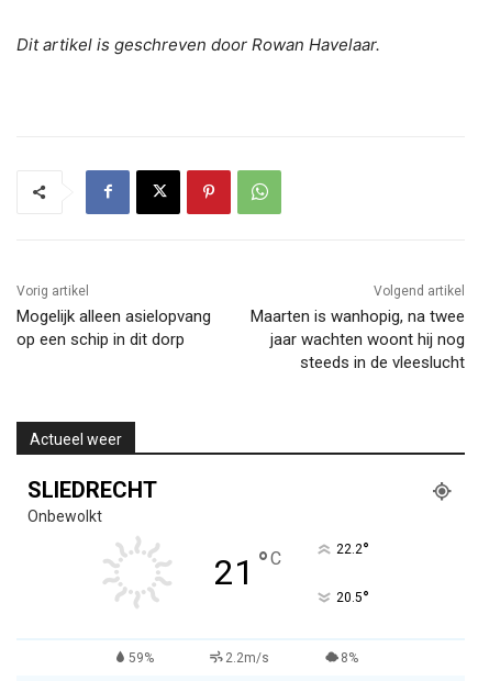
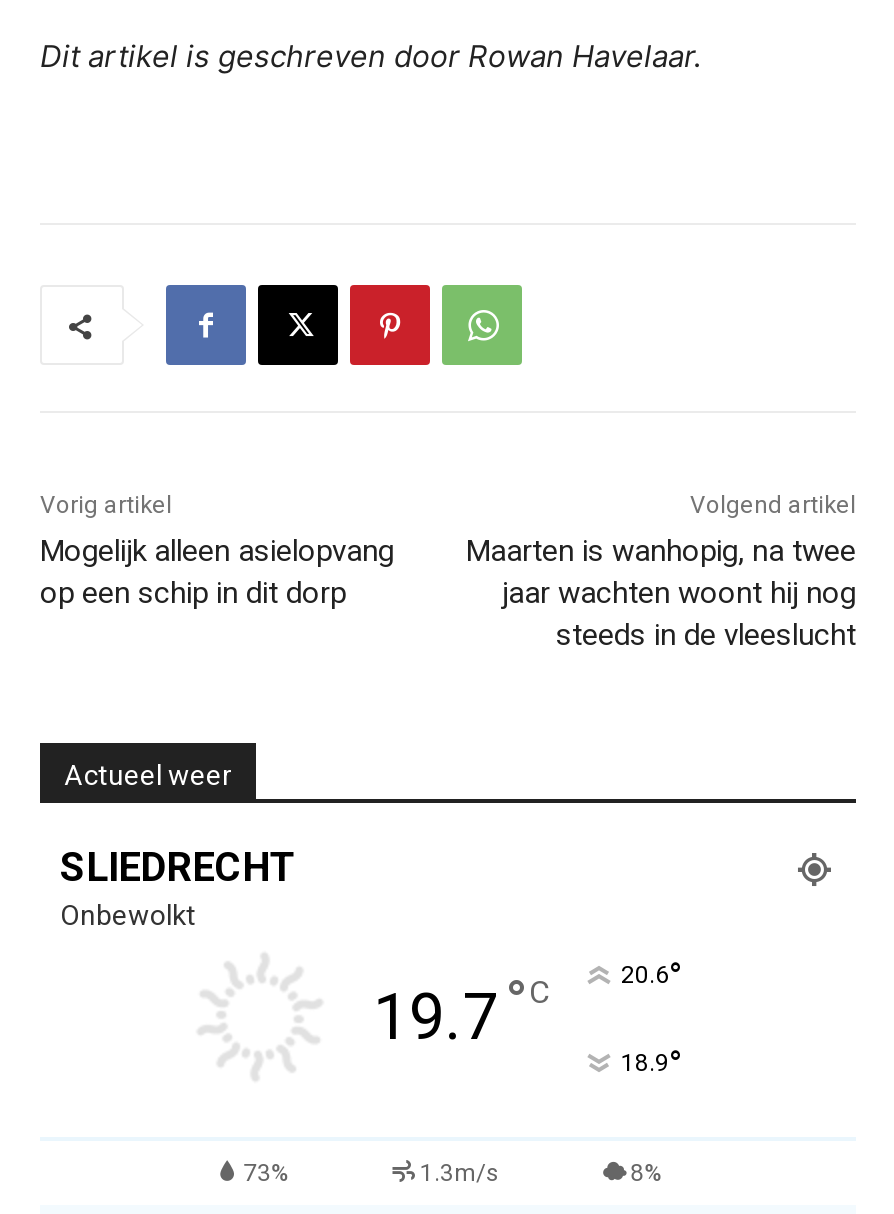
[214,538,369,593] 21 °C | 22.2° -> [373,956,681,1056] 19.7 °C | 20.6°
[336,586,369,609] 20.5° -> [621,1044,681,1086] 18.9°
[128,650,269,665] 59% | 2.2m/s -> [243,1160,500,1188] 73% | 1.3m/s

